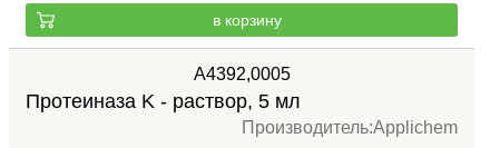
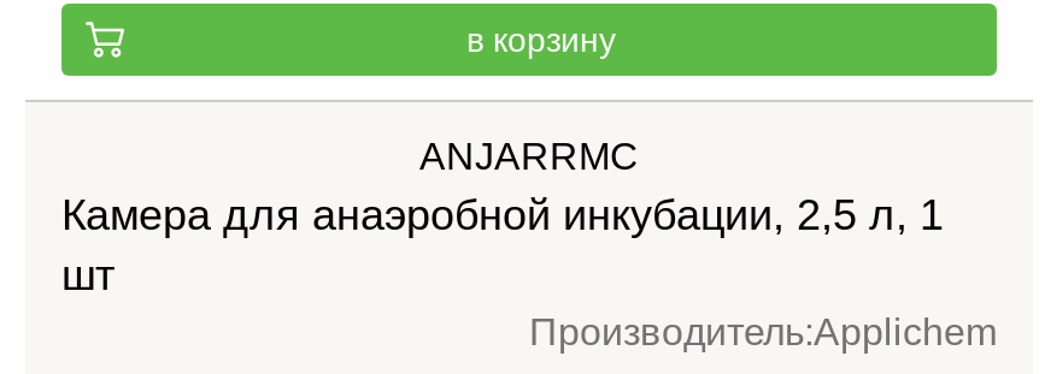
[26,65,301,112] A4392,0005 | Протеиназа K - раствор, 5 мл -> [61,136,944,299] ANJARRMC | Камера для анаэробной инкубации, 2,5 л, 1 | шт

